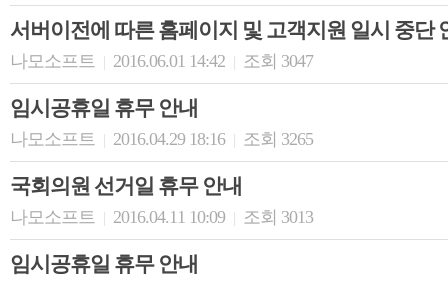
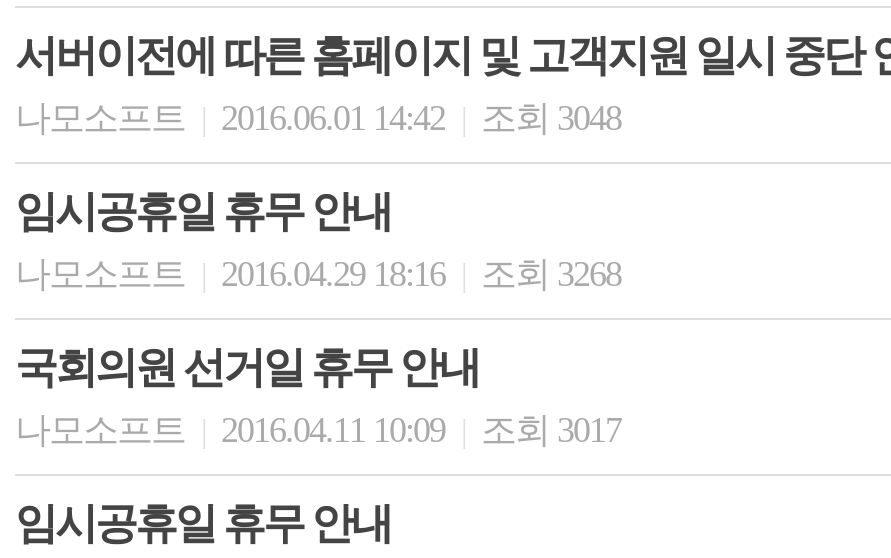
[10,51,313,71] 나모소프트 2016.06.01 14:42 조회 3047 -> [15,98,621,138] 나모소프트 2016.06.01 14:42 조회 3048
[10,129,313,149] 나모소프트 2016.04.29 18:16 조회 3265 -> [15,254,621,294] 나모소프트 2016.04.29 18:16 조회 3268
[10,207,313,227] 나모소프트 2016.04.11 10:09 조회 3013 -> [15,410,621,450] 나모소프트 2016.04.11 10:09 조회 3017

